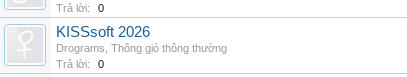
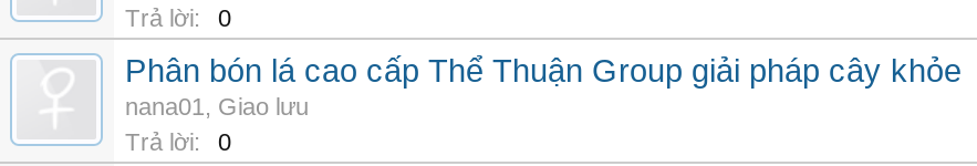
[56,24,227,54] KISSsoft 2026 | Drograms, Thông gió thông thường -> [125,53,962,120] Phân bón lá cao cấp Thể Thuận Group giải pháp cây khỏe | nana01, Giao lưu

